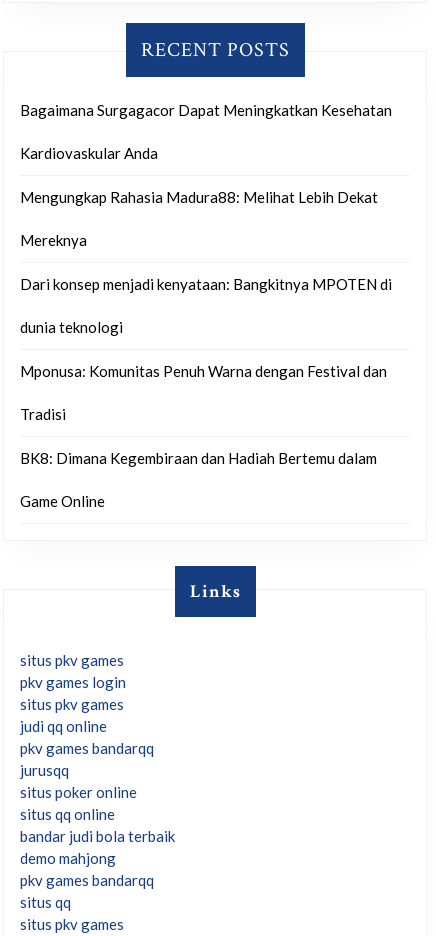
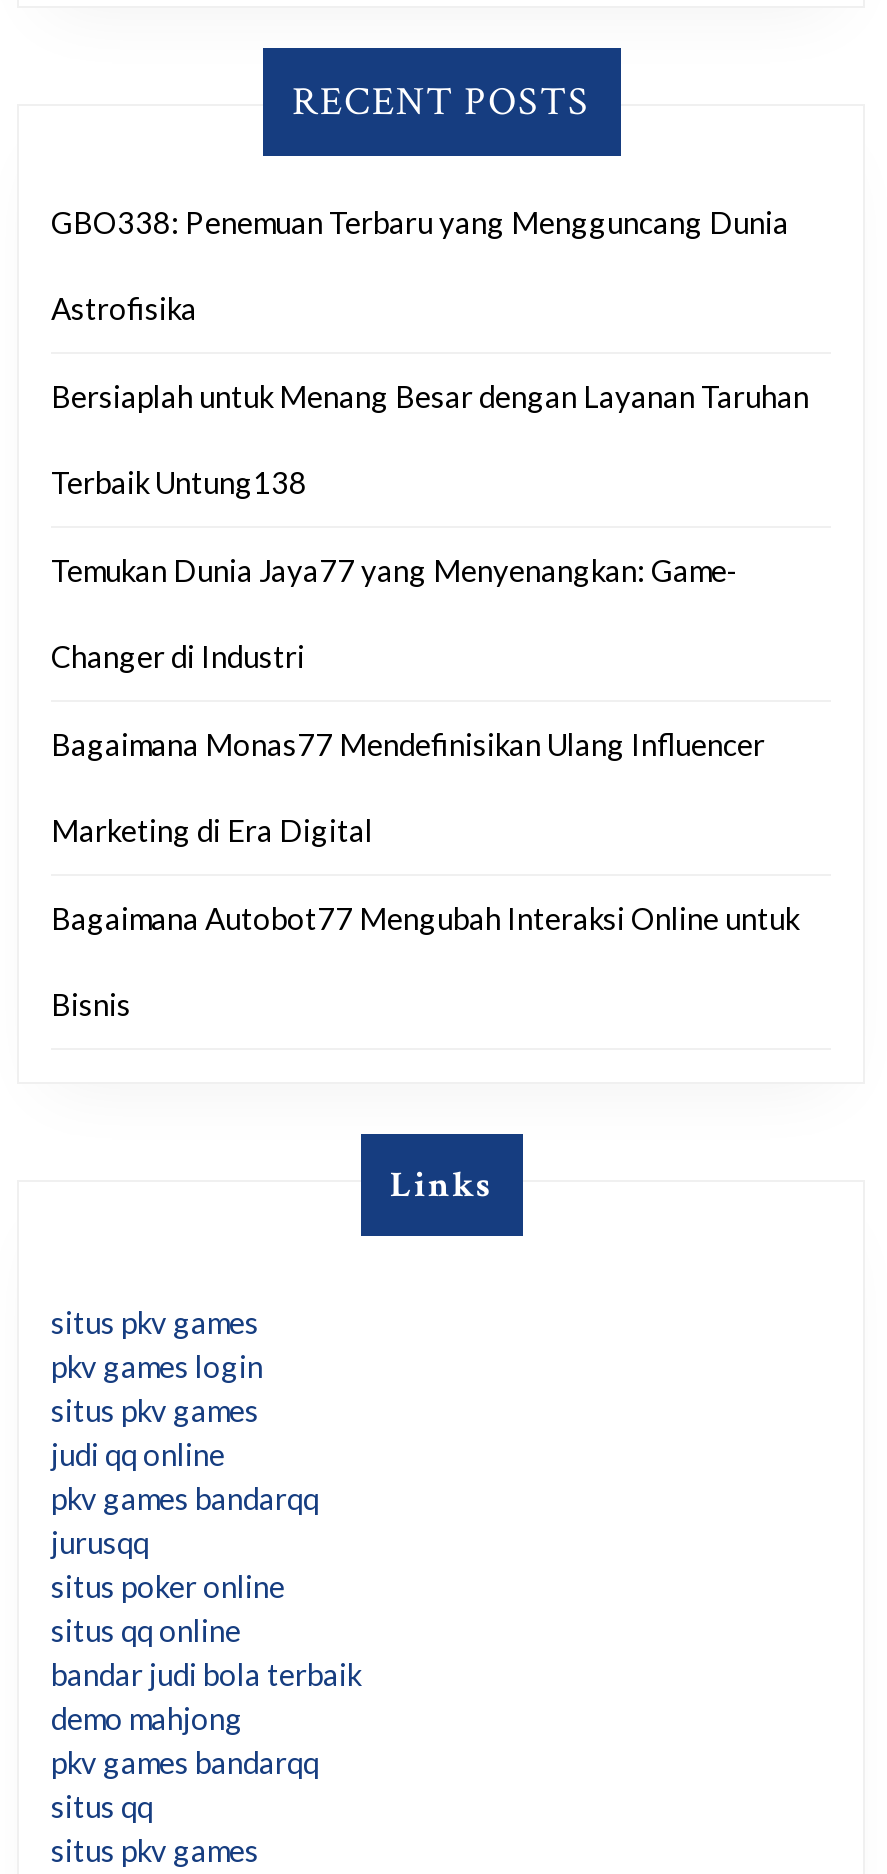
[20,101,392,119] Bagaimana Surgagacor Dapat Meningkatkan Kesehatan -> [51,204,789,240] GBO338: Penemuan Terbaru yang Mengguncang Dunia
[20,144,158,162] Kardiovaskular Anda -> [51,290,197,326] Astrofisika
[20,188,378,206] Mengungkap Rahasia Madura88: Melihat Lebih Dekat -> [51,378,809,414] Bersiaplah untuk Menang Besar dengan Layanan Taruhan
[20,231,87,249] Mereknya -> [51,464,307,500] Terbaik Untung138
[20,275,392,293] Dari konsep menjadi kenyataan: Bangkitnya MPOTEN di -> [51,552,739,588] Temukan Dunia Jaya77 yang Menyenangkan: Game-
[20,318,123,336] dunia teknologi -> [51,638,305,674] Changer di Industri
[20,362,387,380] Mponusa: Komunitas Penuh Warna dengan Festival dan -> [51,726,765,762] Bagaimana Monas77 Mendefinisikan Ulang Influencer
[20,405,66,423] Tradisi -> [51,812,373,848] Marketing di Era Digital
[20,449,377,467] BK8: Dimana Kegembiraan dan Hadiah Bertemu dalam -> [51,900,799,936] Bagaimana Autobot77 Mengubah Interaksi Online untuk
[20,492,105,510] Game Online -> [51,986,131,1022] Bisnis

